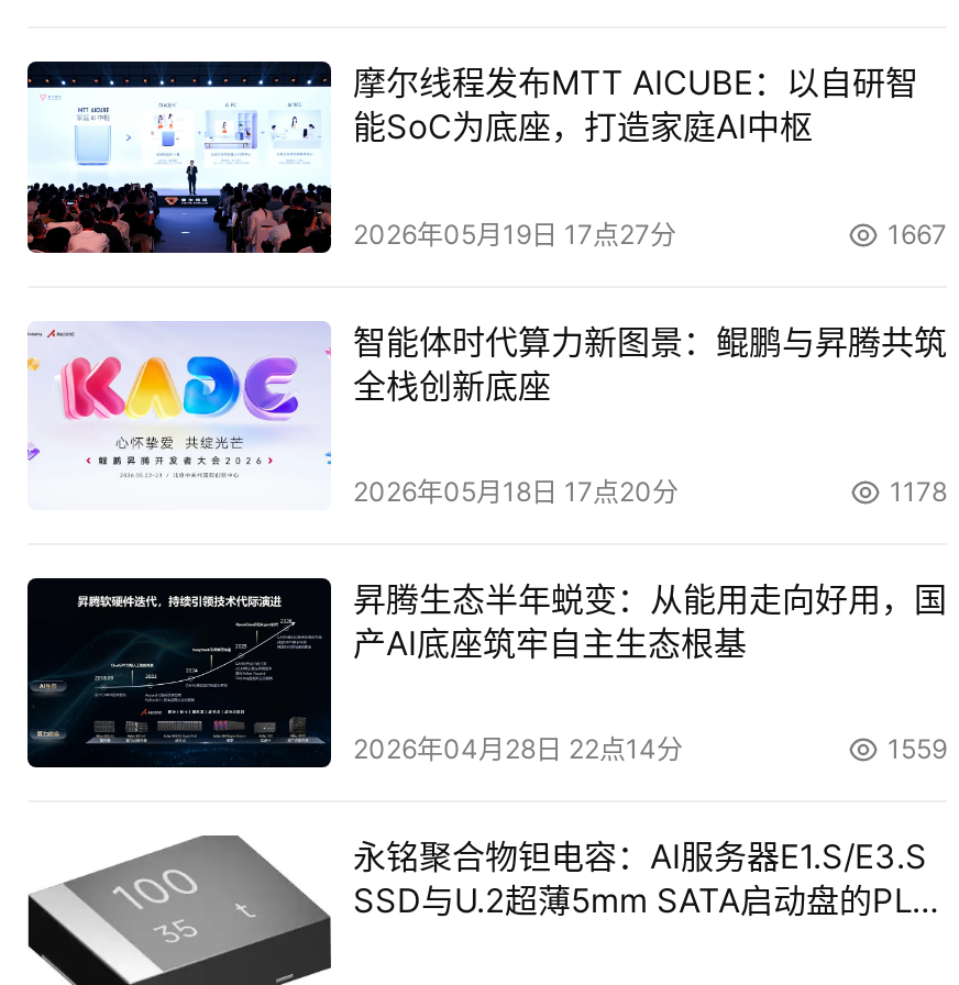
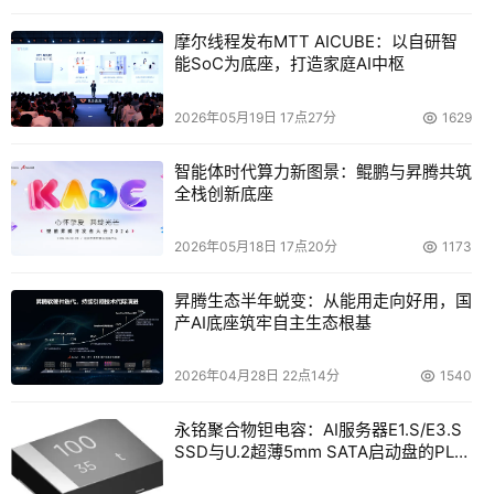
[888,217,947,250] 1667 -> [442,109,472,125] 1629
[890,474,947,507] 1178 -> [442,238,472,254] 1173
[888,732,947,765] 1559 -> [440,367,472,384] 1540

